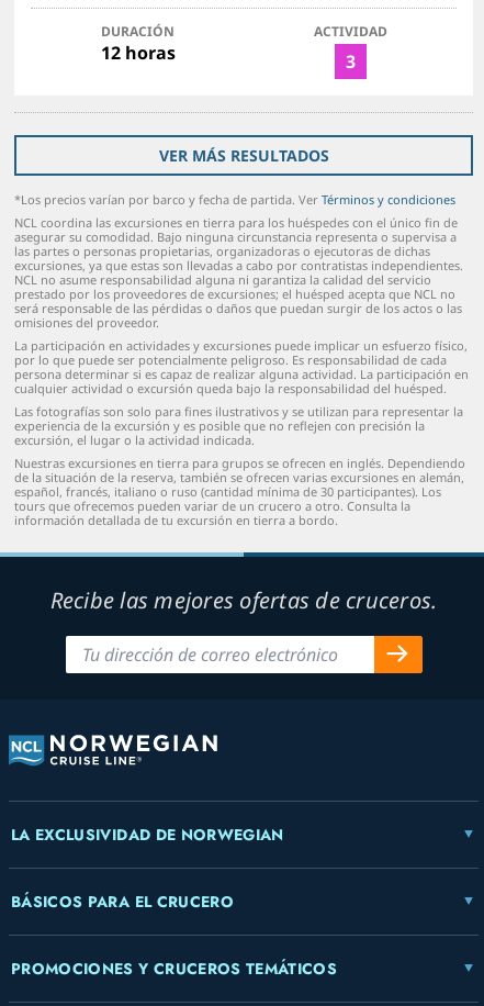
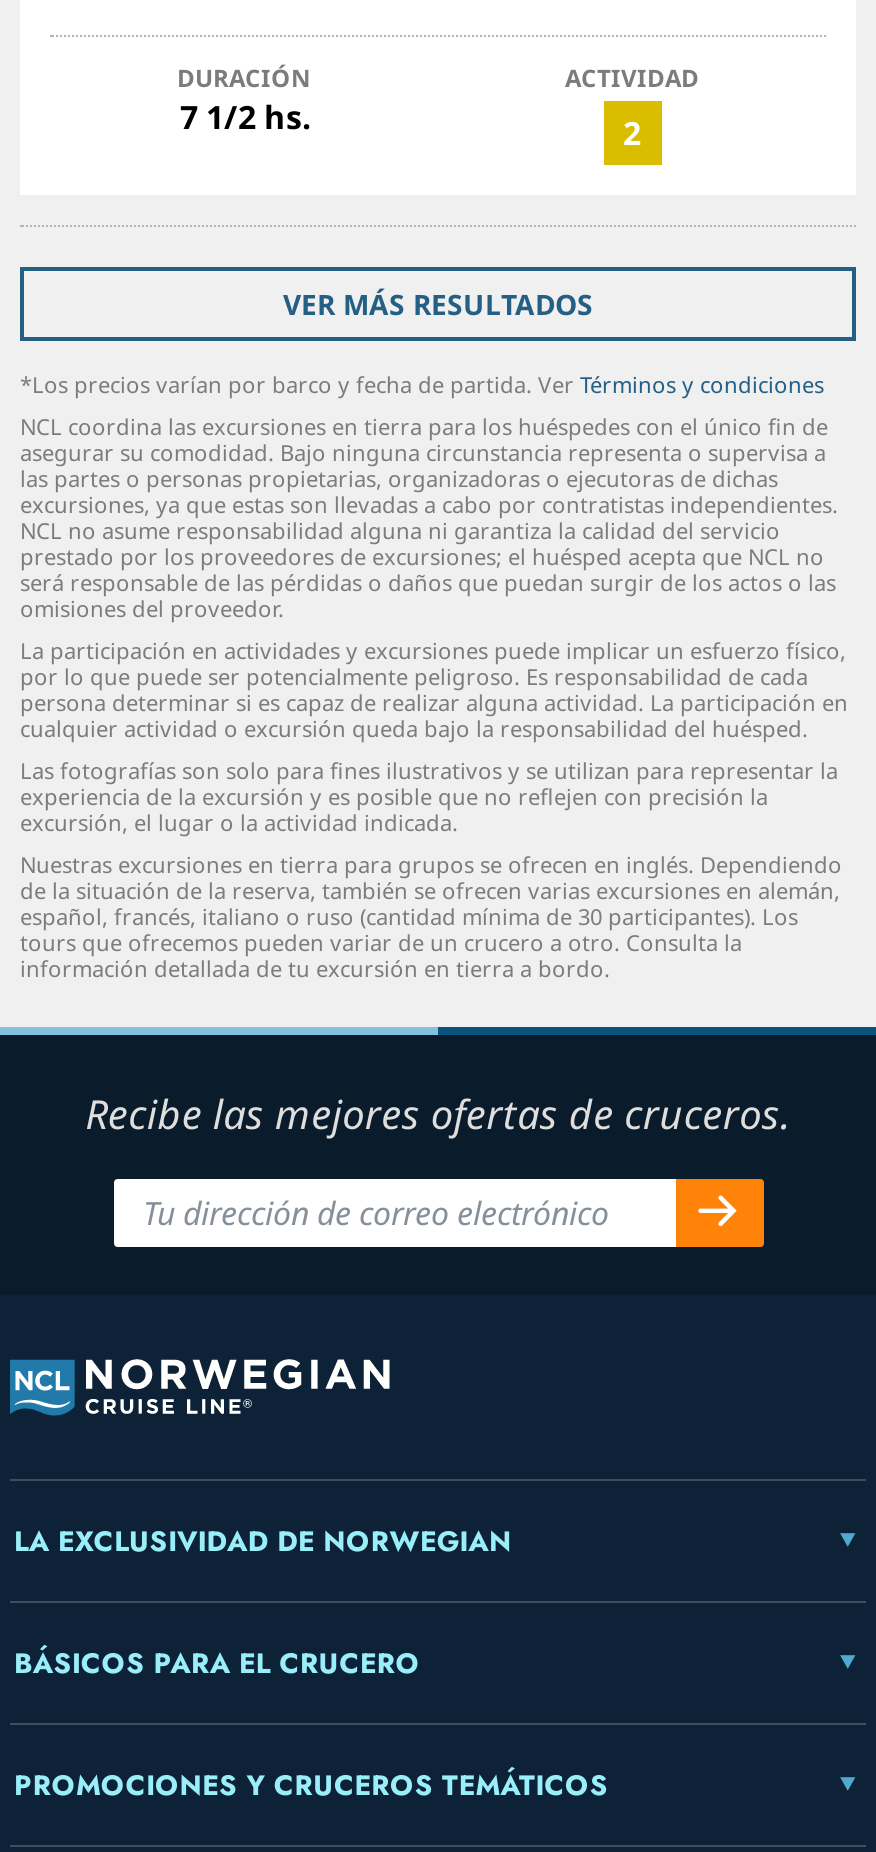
[101,41,176,65] 12 horas -> [180,95,312,139] 7 1/2 hs.
[345,49,355,74] 3 -> [623,111,641,155] 2

